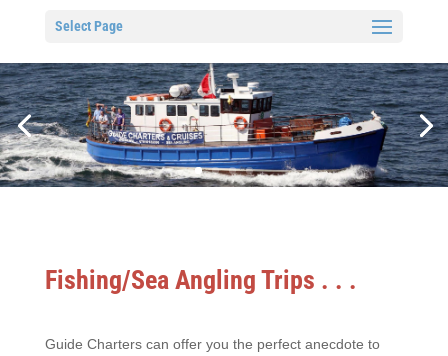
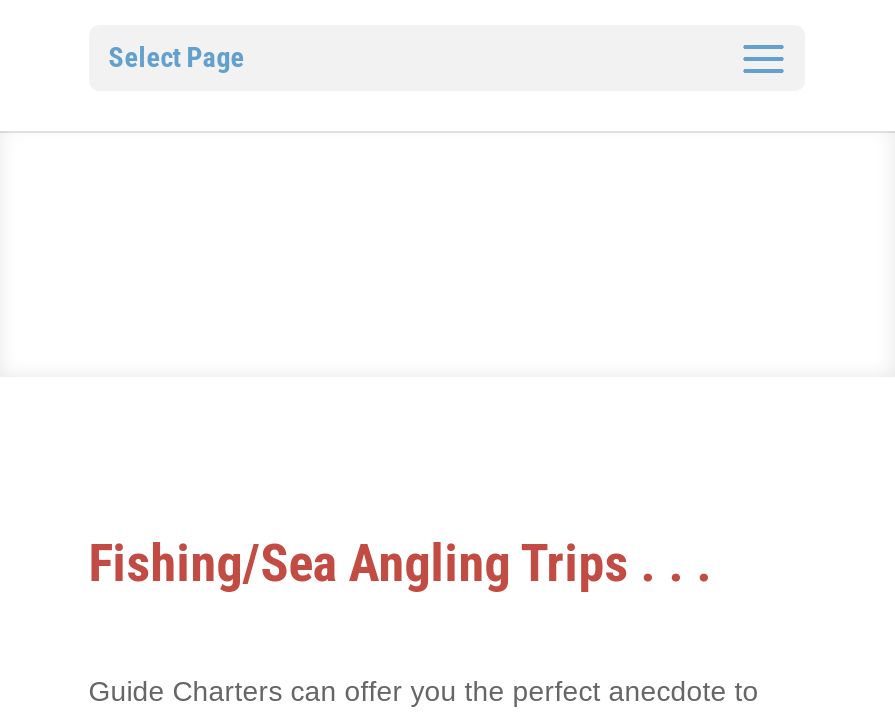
[3,62,445,188] [image] -> none

